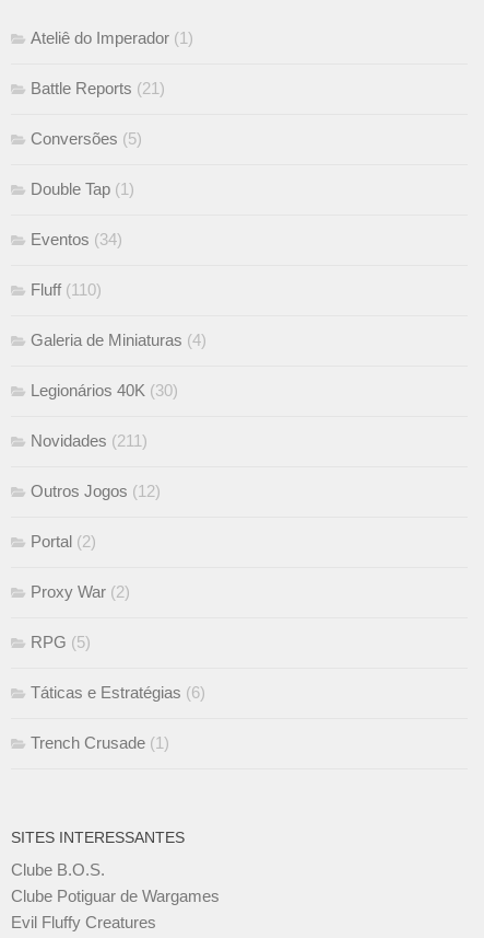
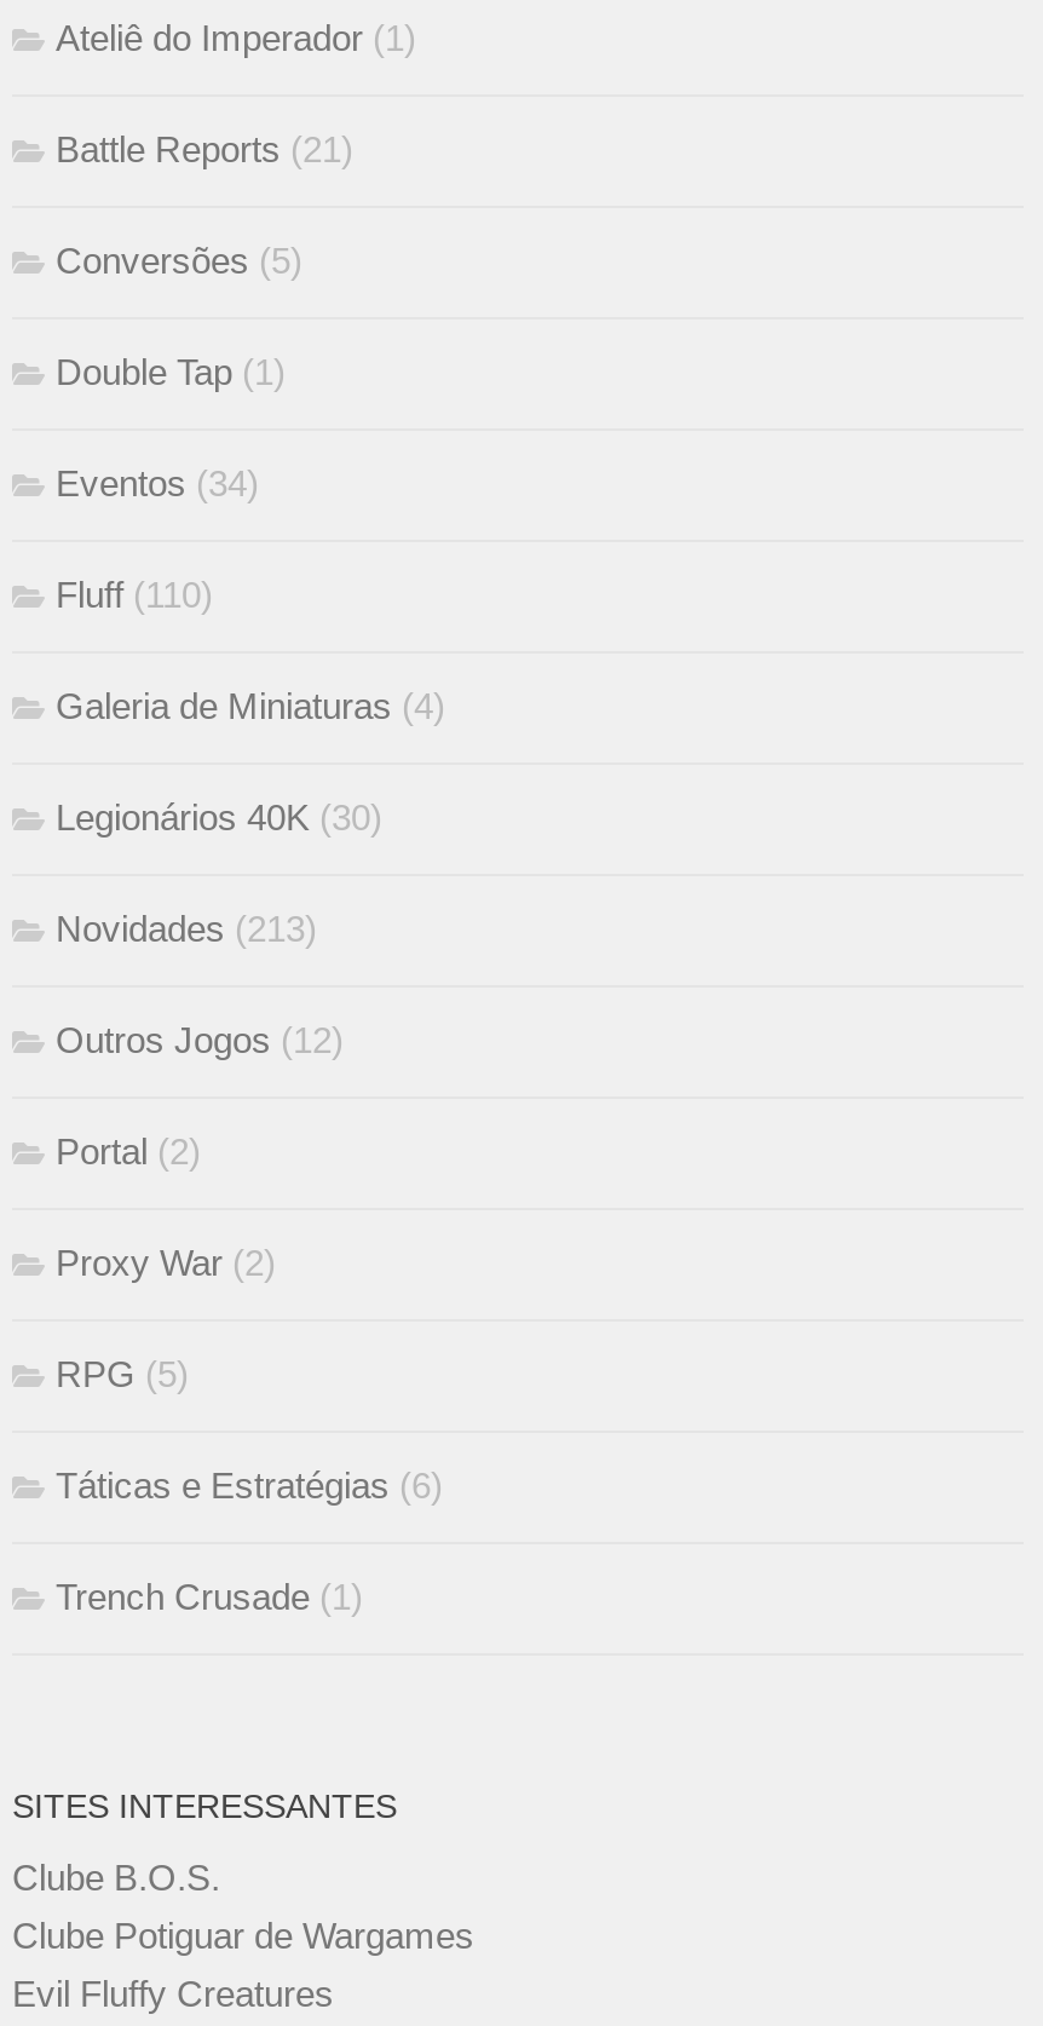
[31,431,147,450] Novidades (211) -> [56,908,317,949] Novidades (213)

